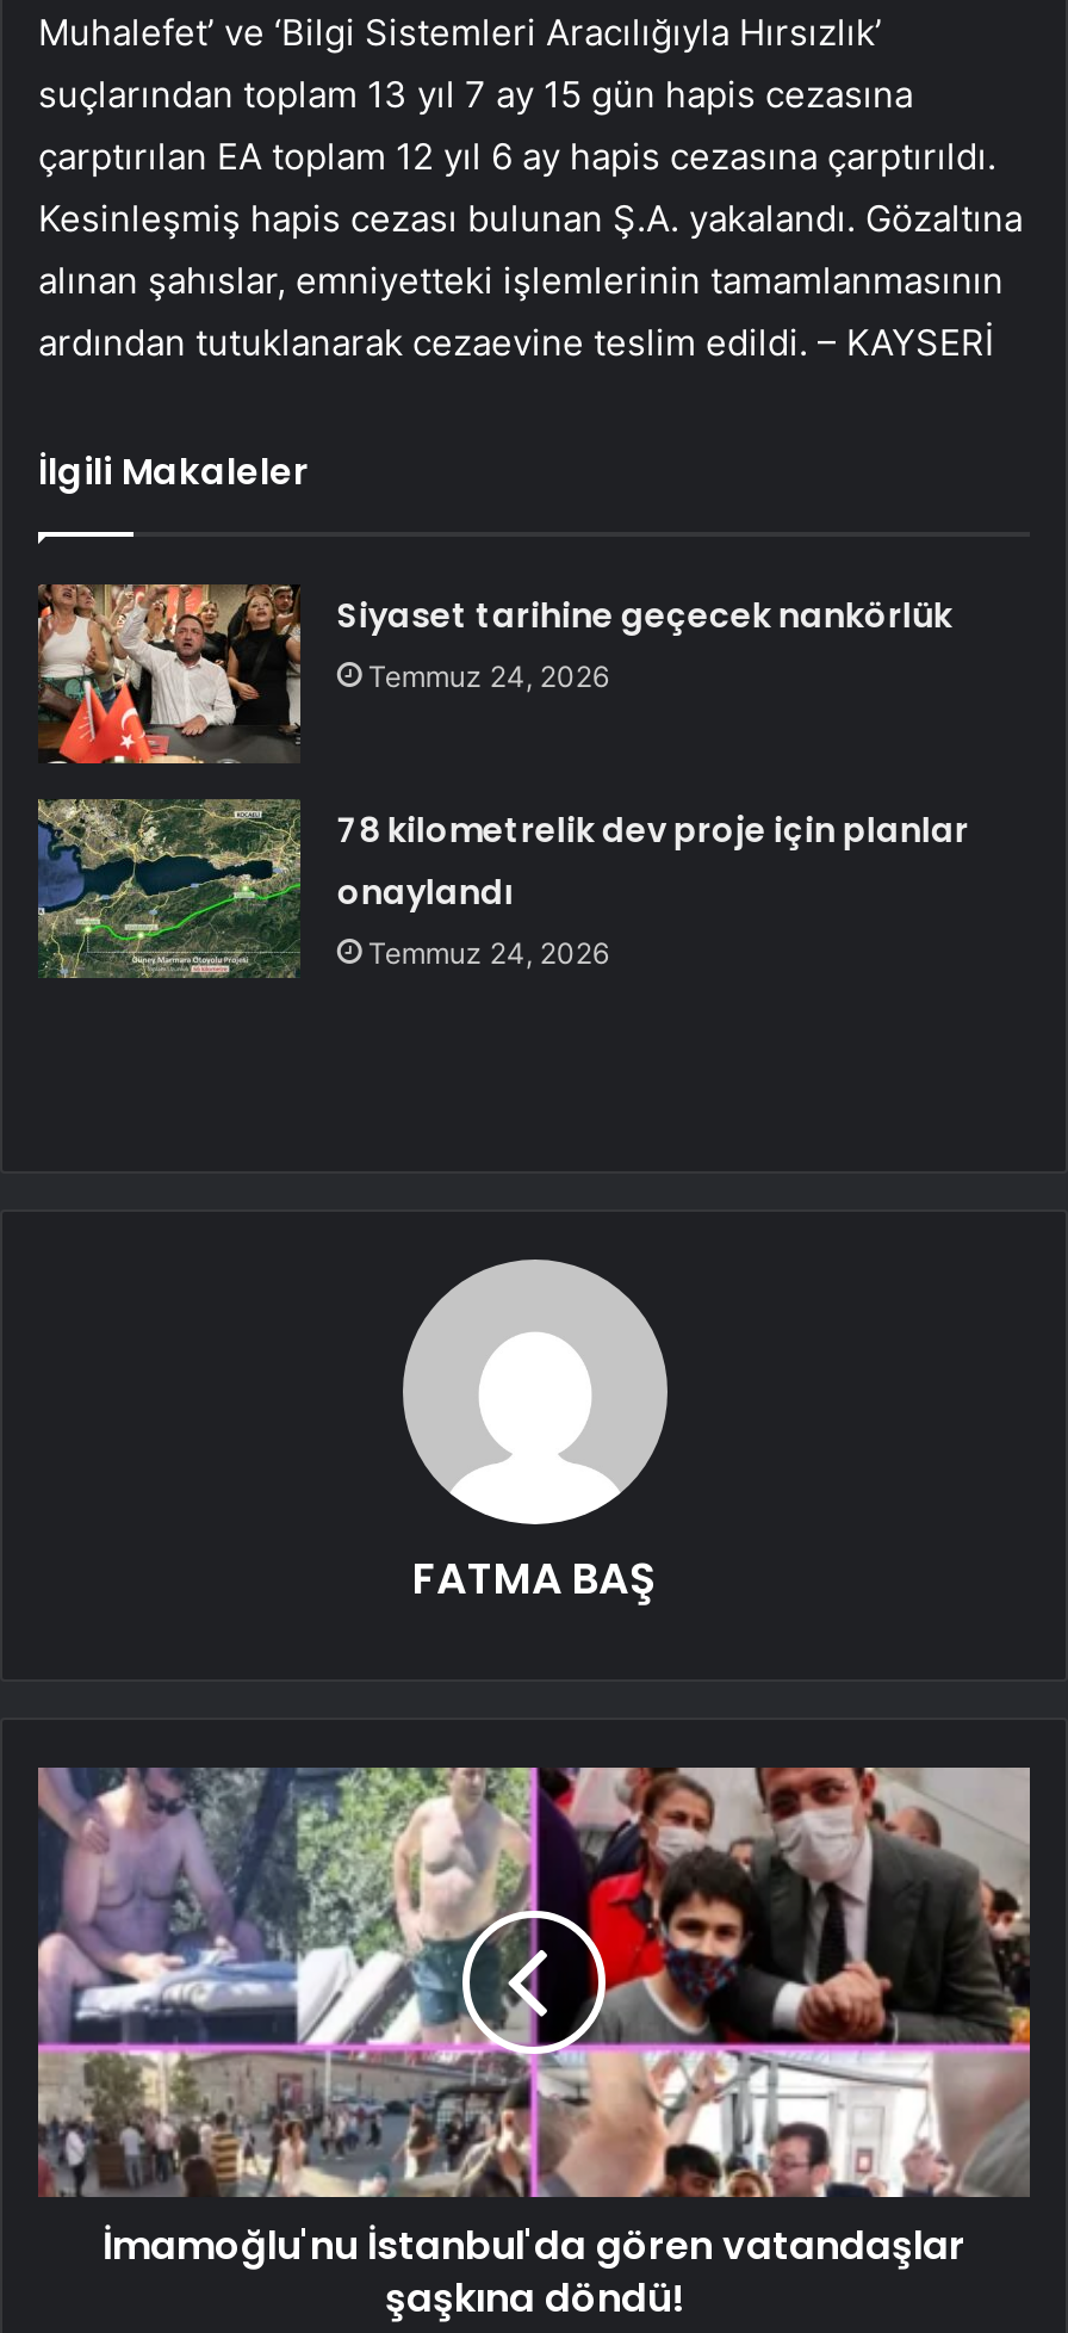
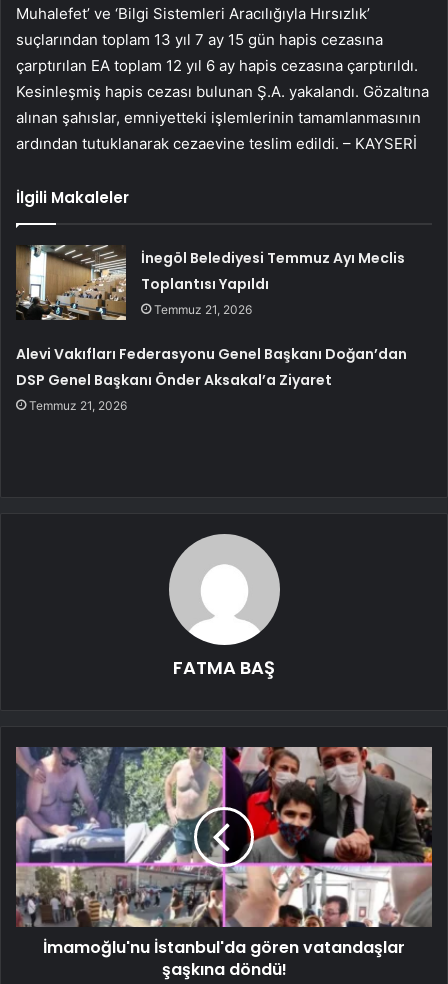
[38,584,952,766] [image] | Siyaset tarihine geçecek nankörlük | Temmuz 24, 2026 -> [16,244,405,321] [image] | İnegöl Belediyesi Temmuz Ayı Meclis | Toplantısı Yapıldı | Temmuz 21, 2026
[337,806,969,970] 78 kilometrelik dev proje için planlar | onaylandı | Temmuz 24, 2026 -> [16,344,407,413] Alevi Vakıfları Federasyonu Genel Başkanı Doğan’dan | DSP Genel Başkanı Önder Aksakal’a Ziyaret | Temmuz 21, 2026

